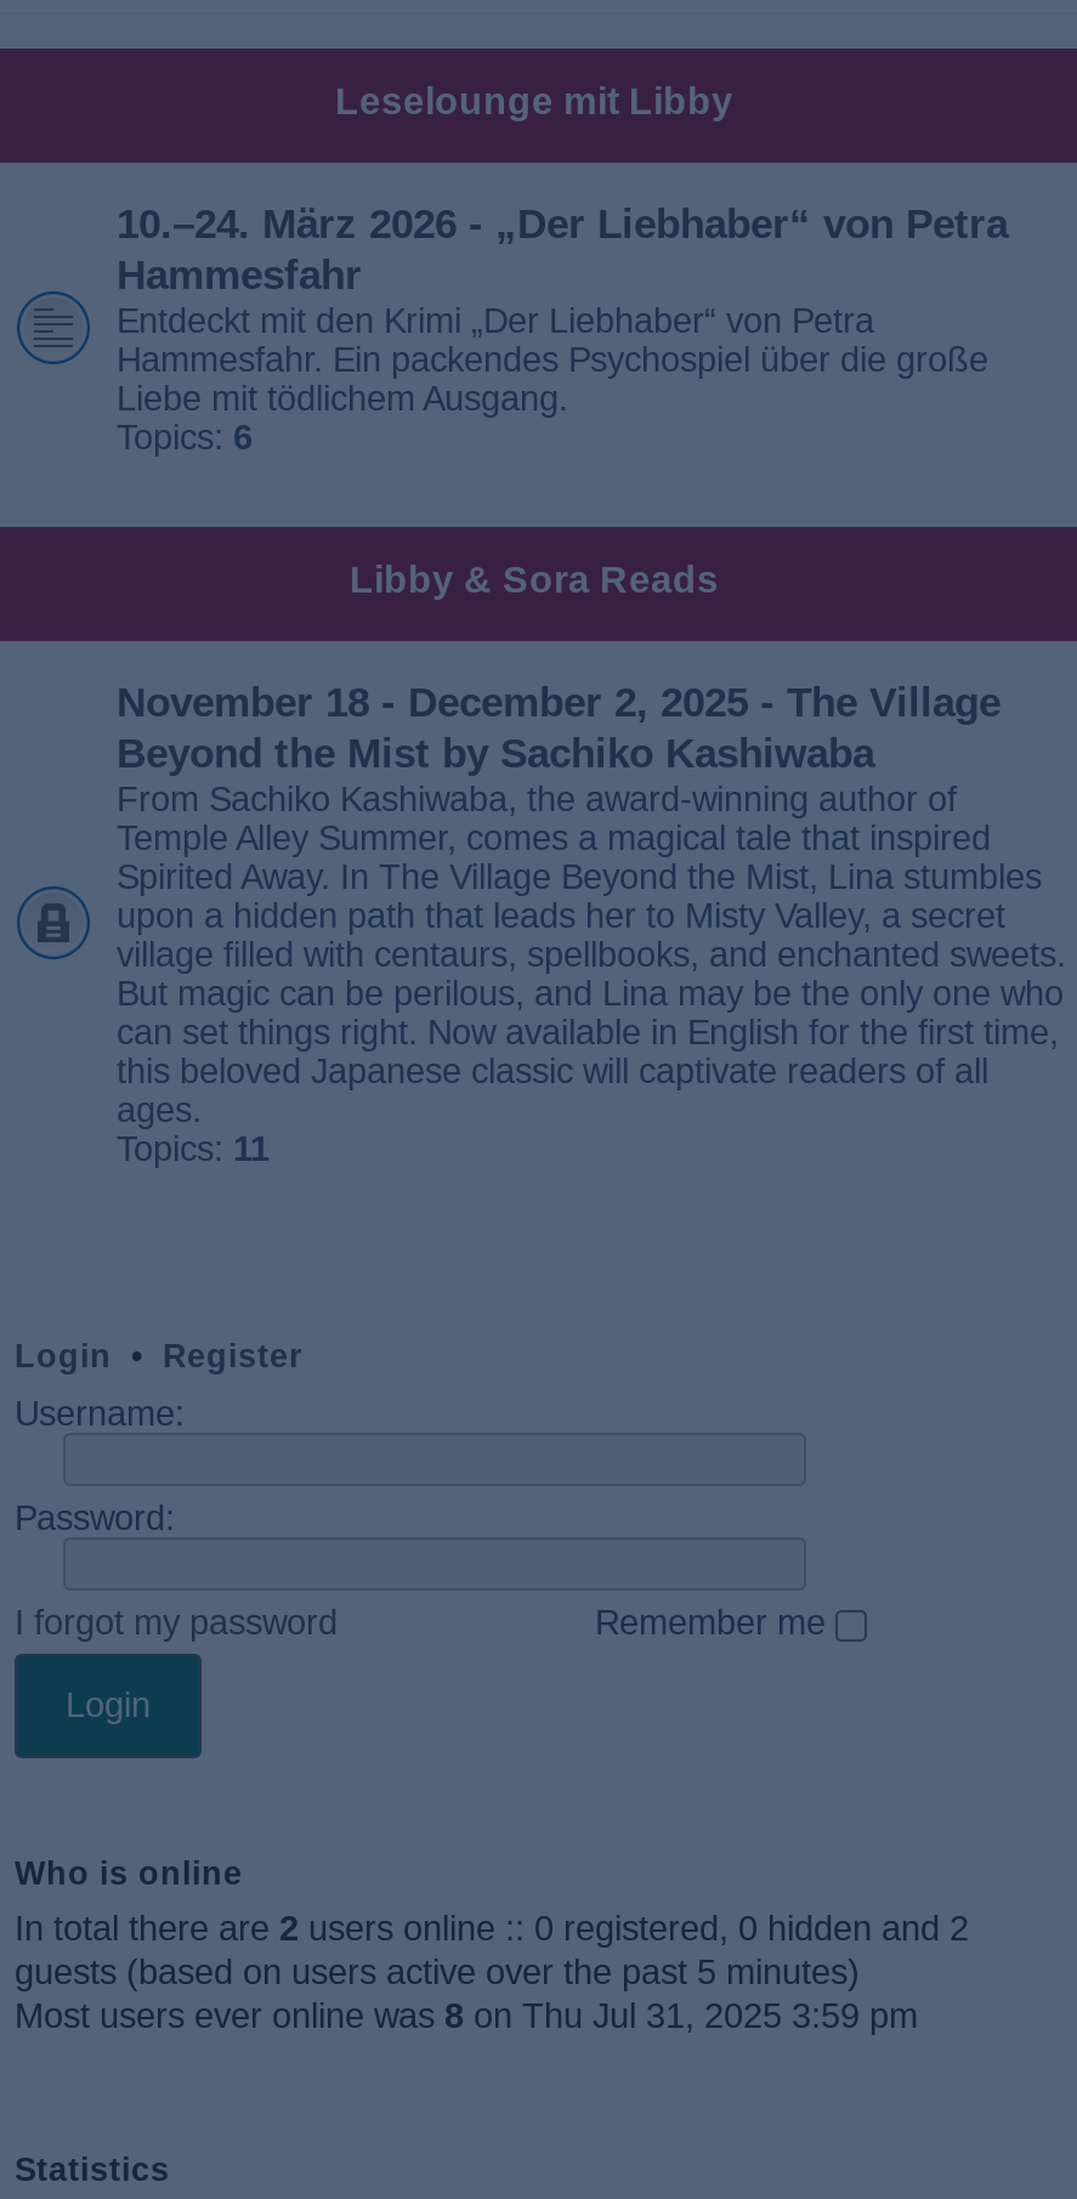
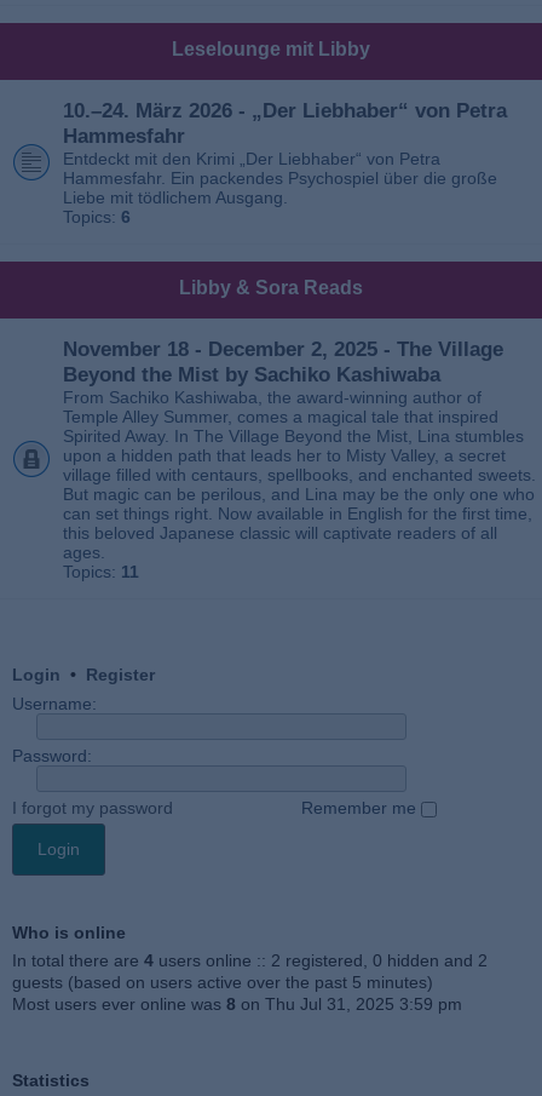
[15,1909,969,1948] In total there are 2 users online :: 0 registered, 0 hidden and 2 -> [12,951,488,970] In total there are 4 users online :: 2 registered, 0 hidden and 2

